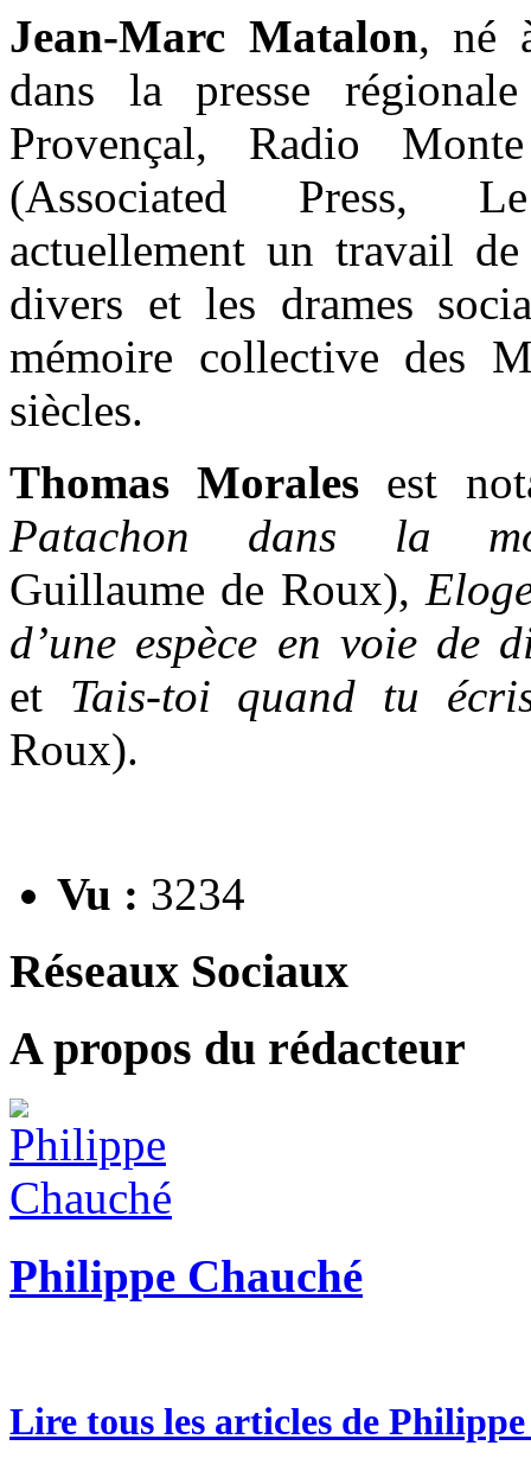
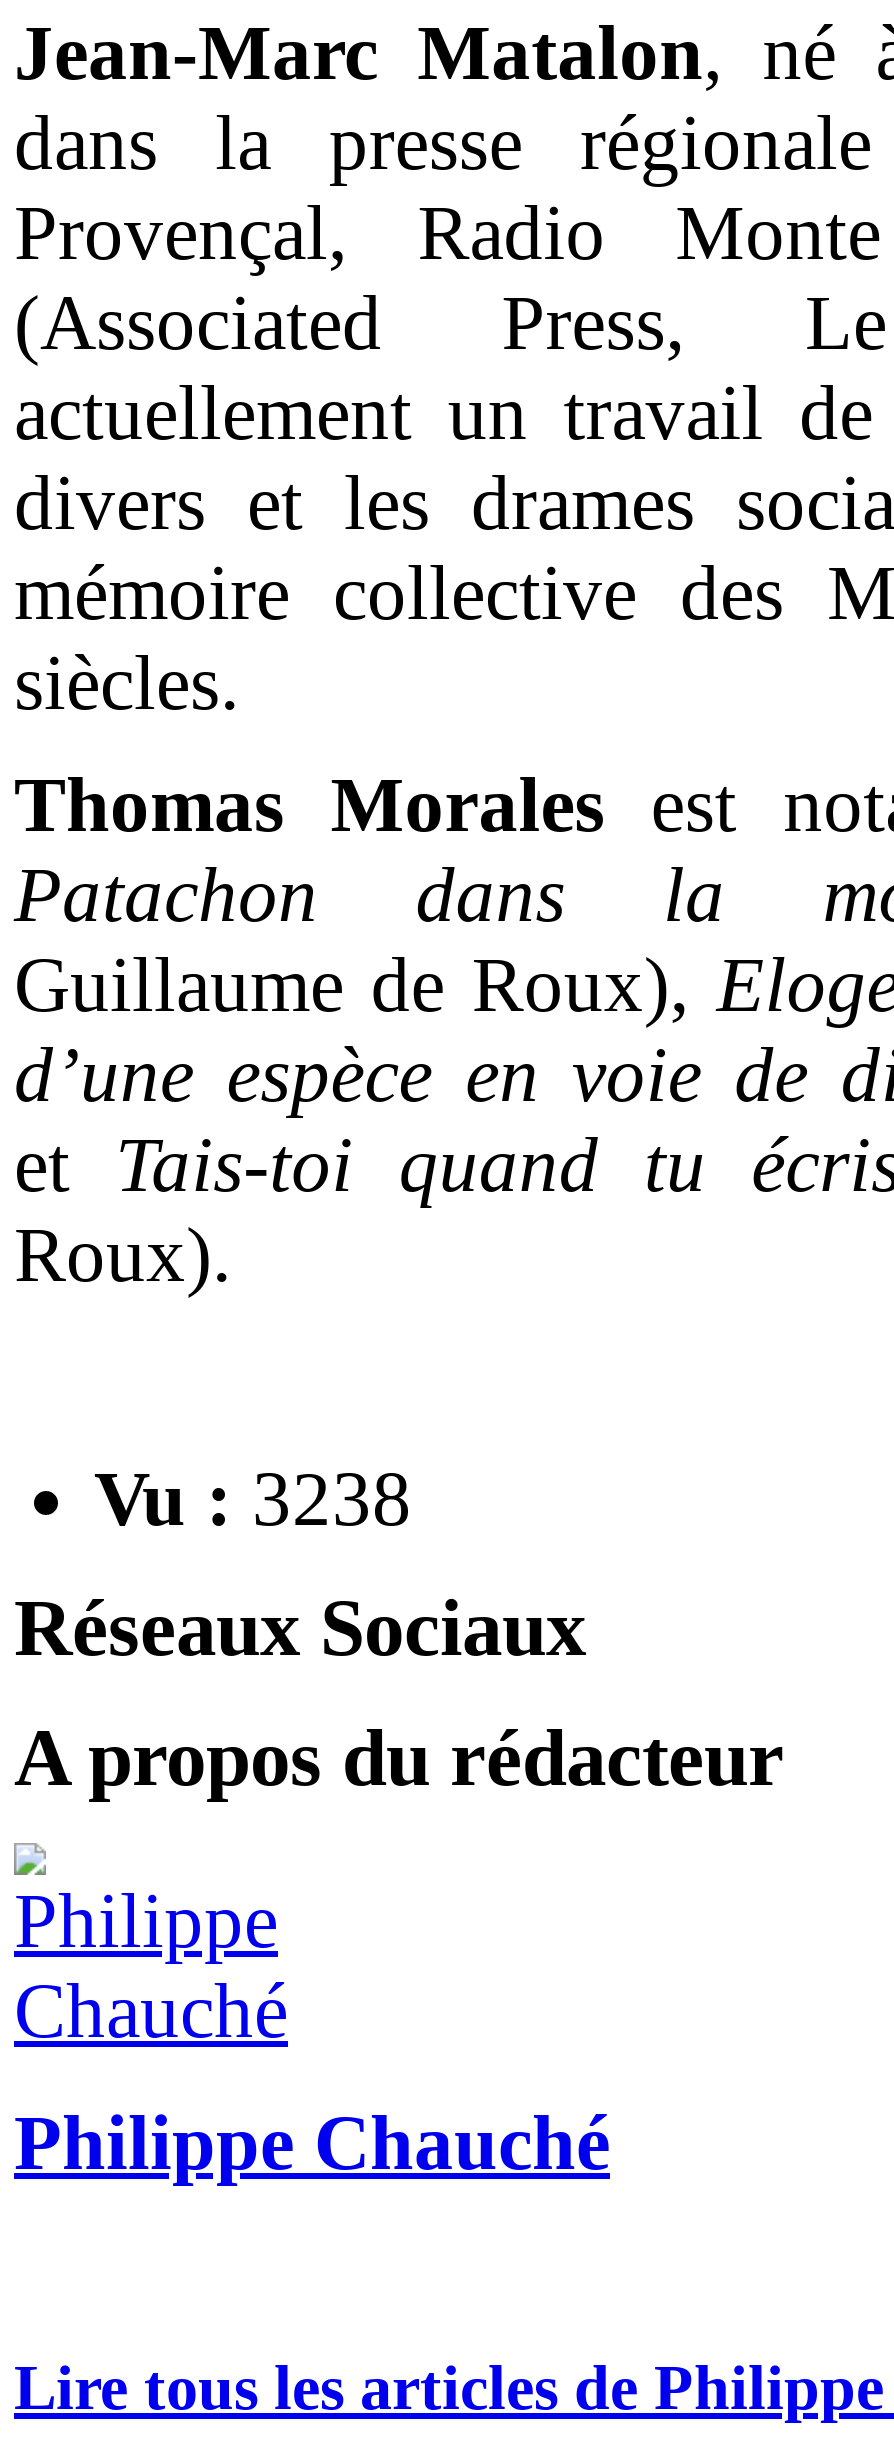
[57,868,245,919] Vu : 3234 -> [94,1455,412,1541] Vu : 3238

